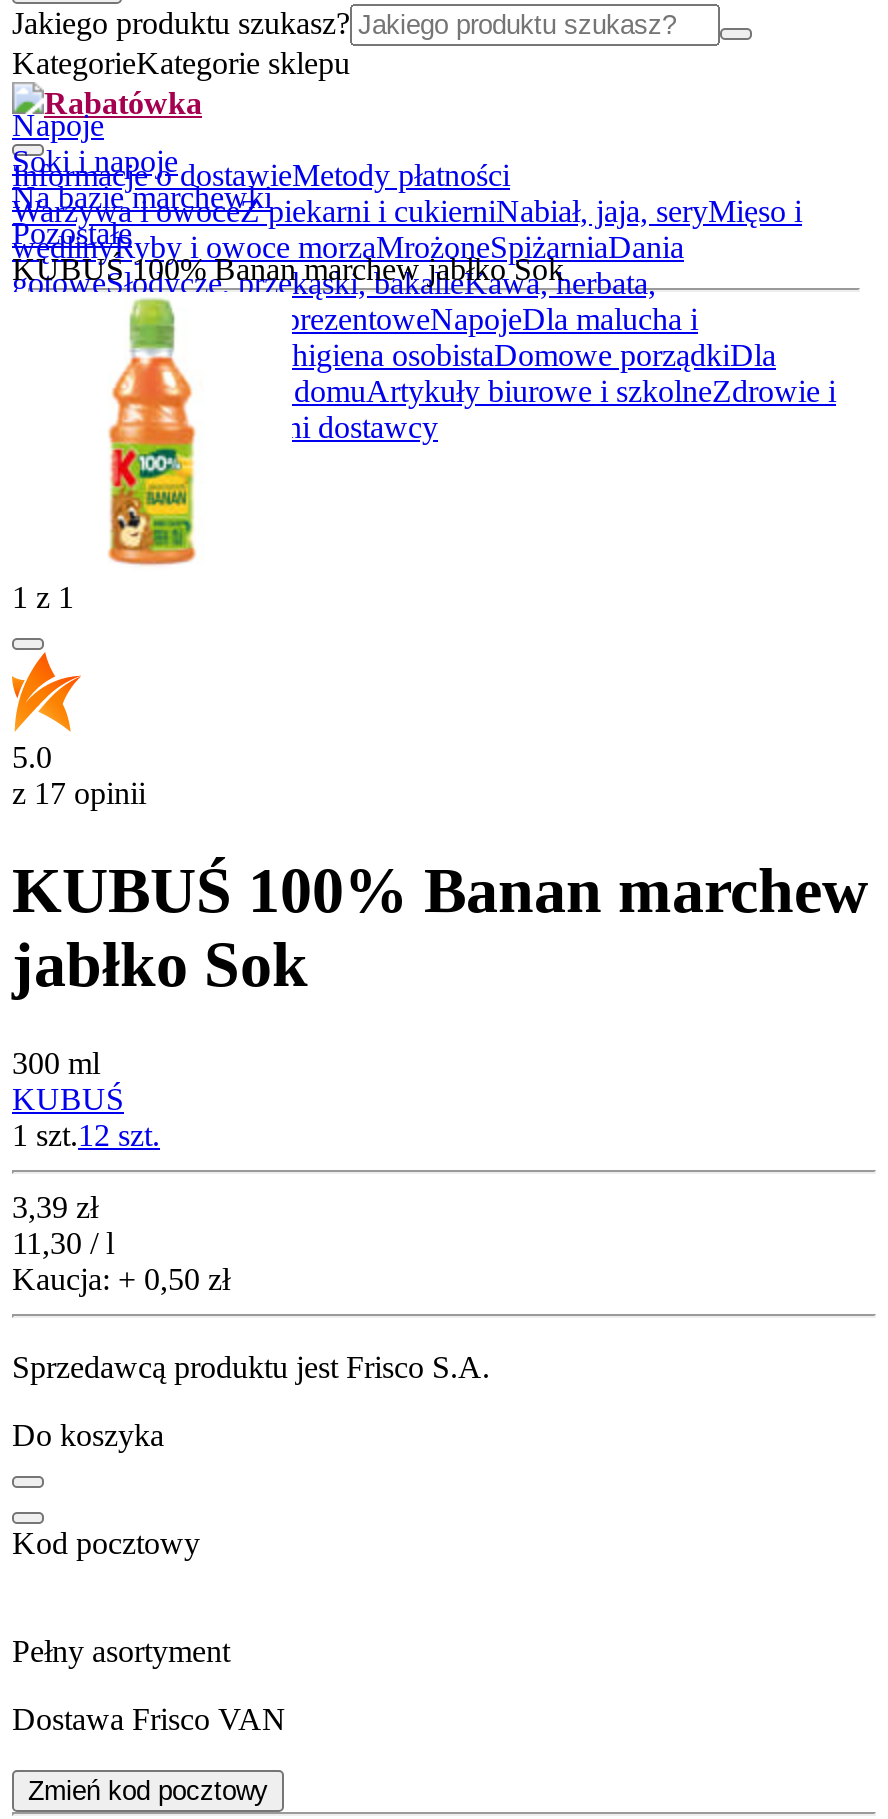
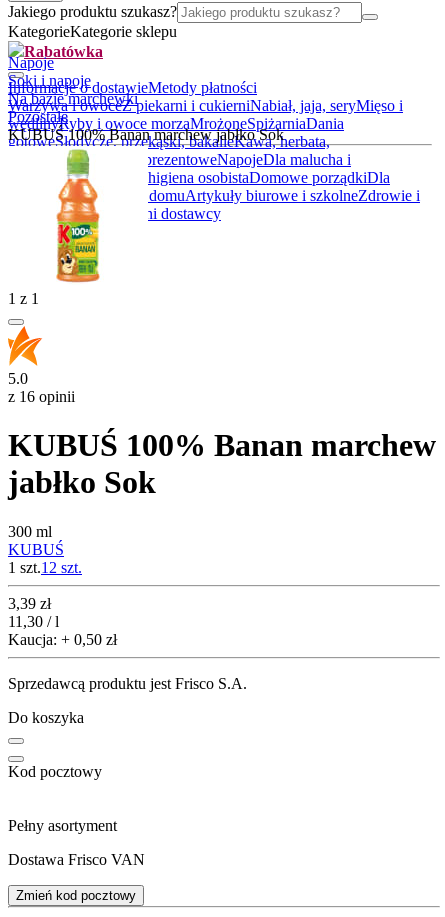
[12,776,146,810] z 17 opinii -> [8,388,75,405] z 16 opinii

